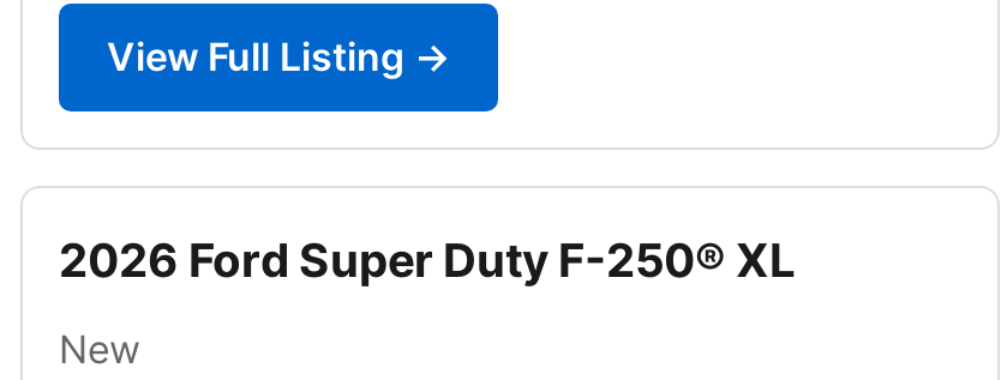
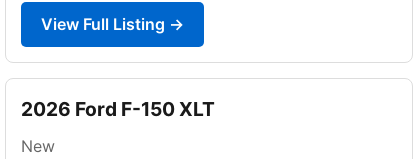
[59,231,796,289] 2026 Ford Super Duty F-250® XL -> [21,97,215,121] 2026 Ford F-150 XLT

